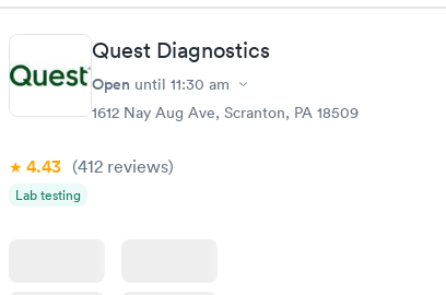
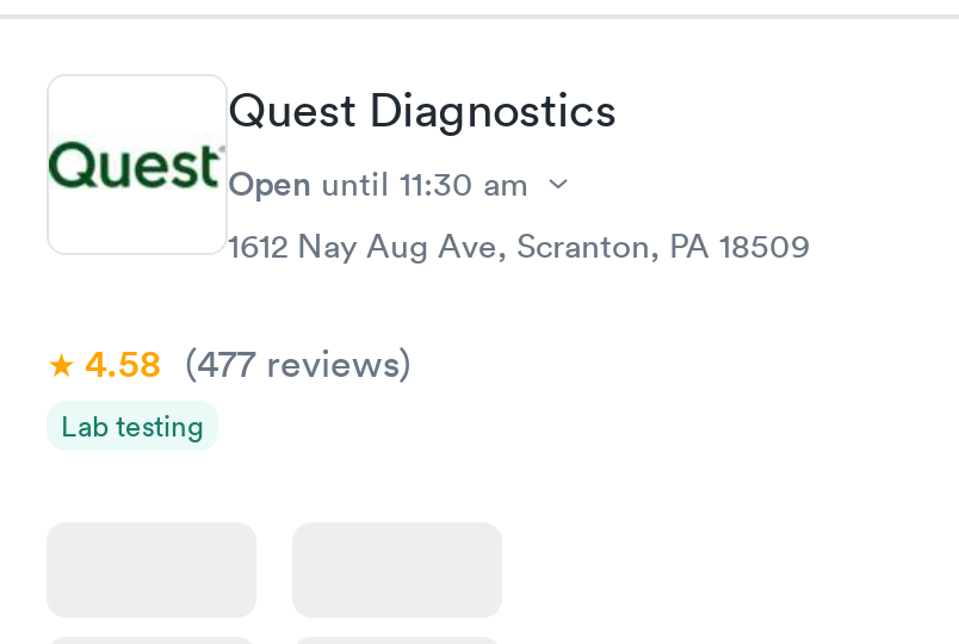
[26,155,174,178] 4.43 (412 reviews) -> [85,339,412,389] 4.58 (477 reviews)

